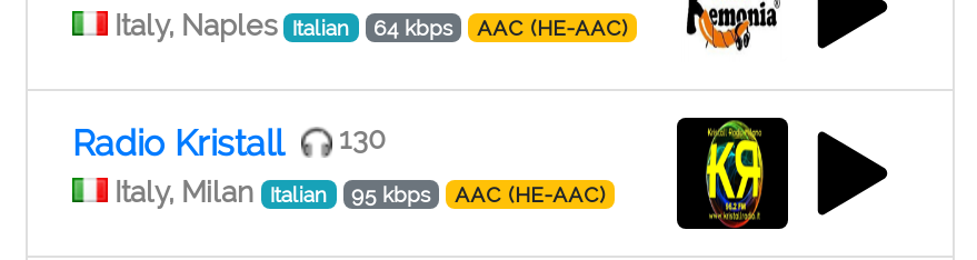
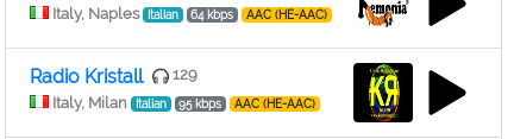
[72,122,386,164] Radio Kristall 130 -> [30,65,198,88] Radio Kristall 129

